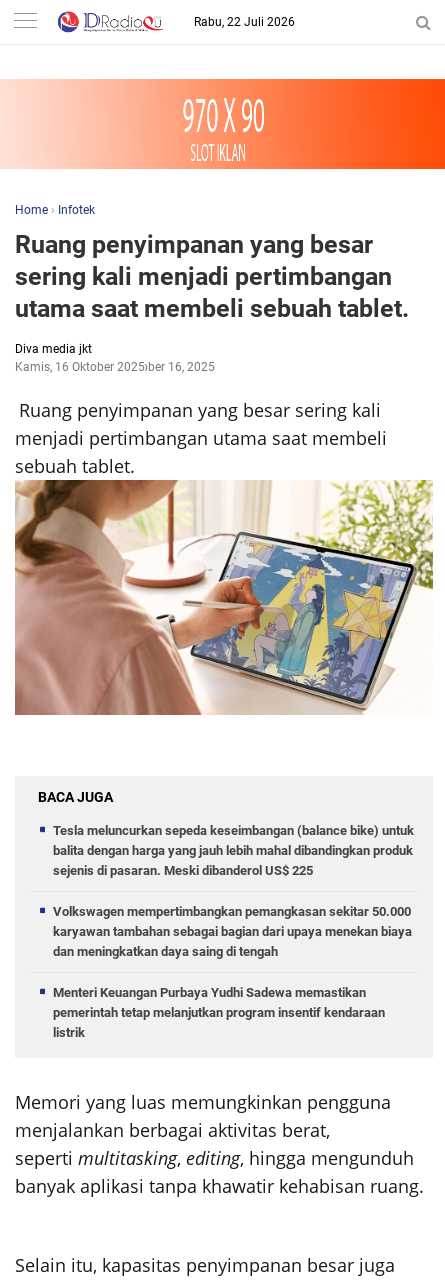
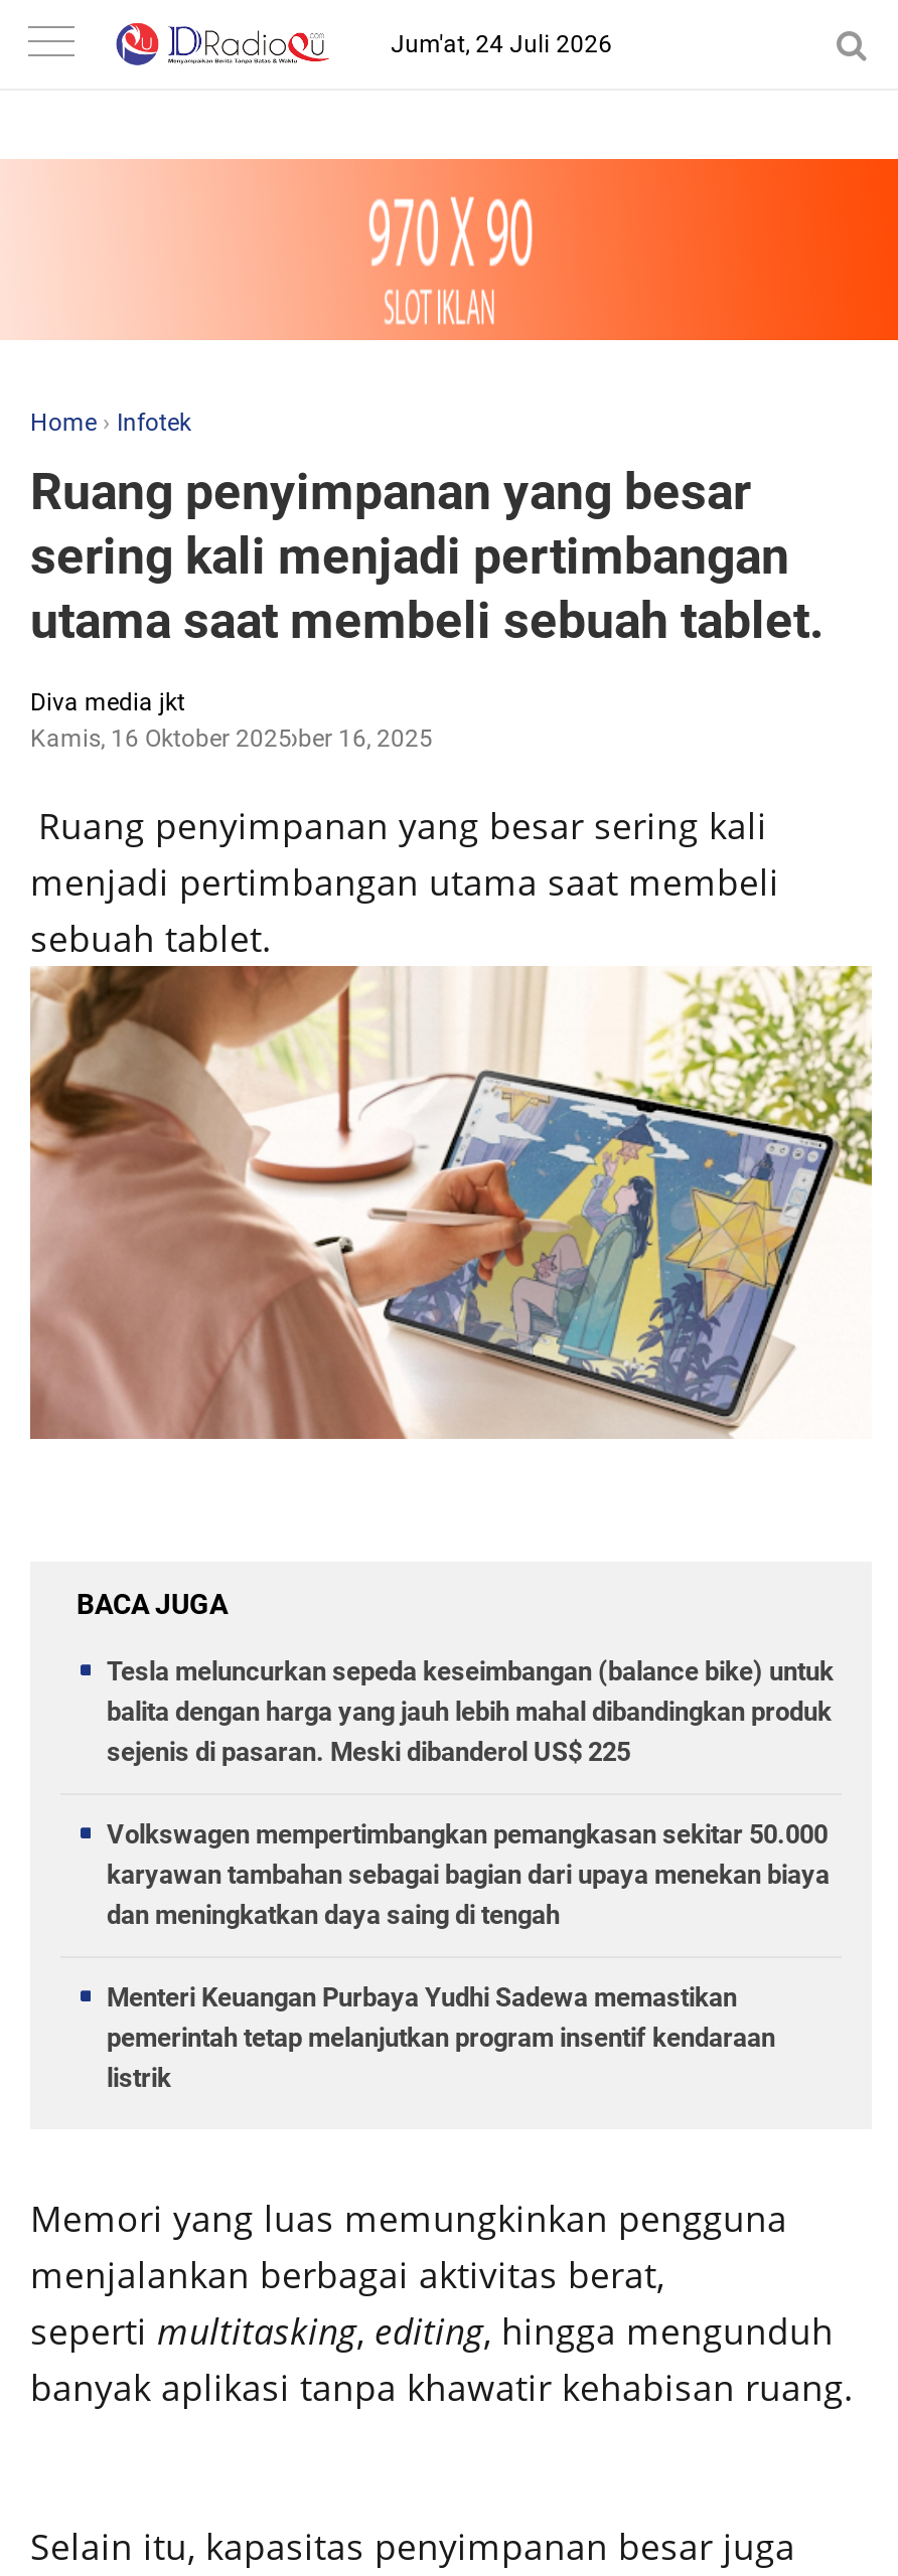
[194,15,295,29] Rabu, 22 Juli 2026 -> [391,30,612,58] Jum'at, 24 Juli 2026

